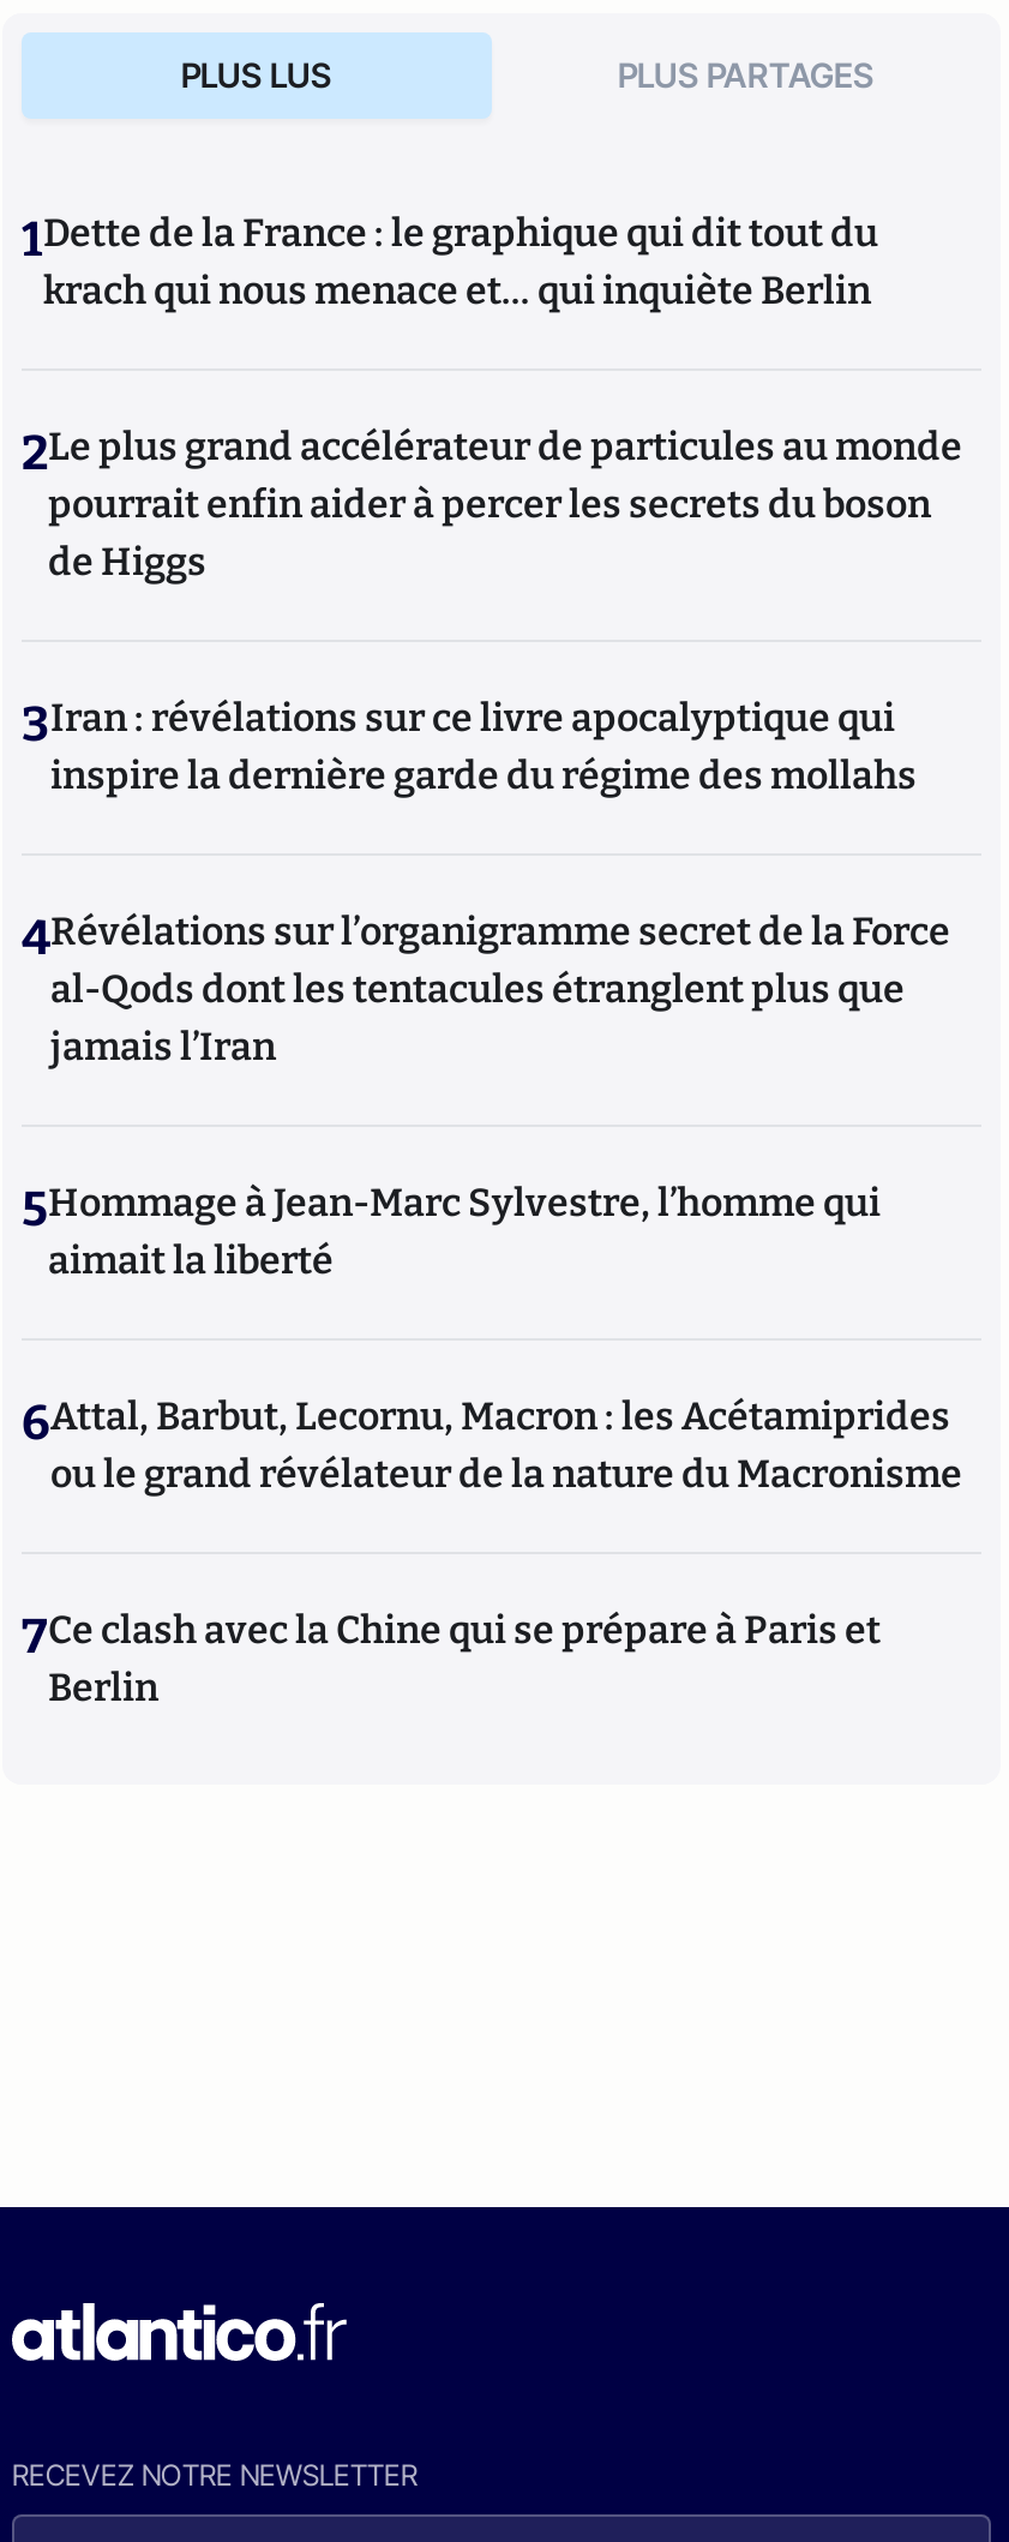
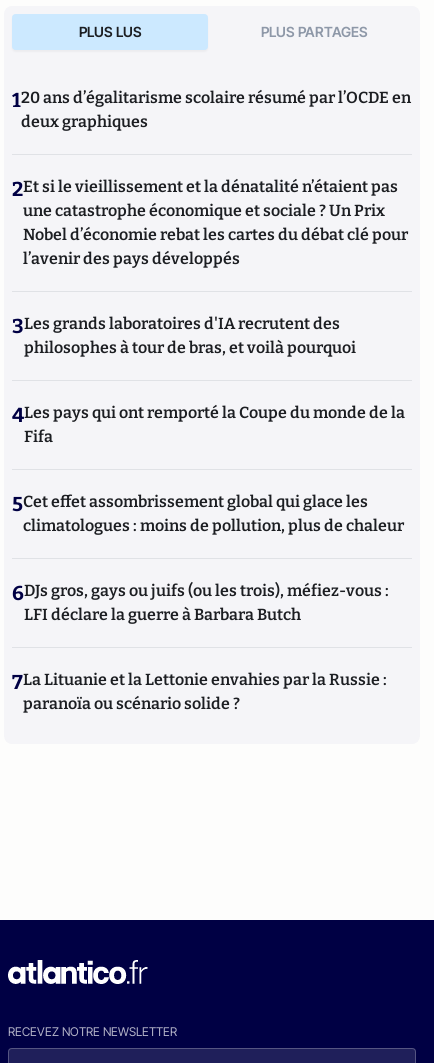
[22,210,878,313] 1Dette de la France : le graphique qui dit tout du | krach qui nous menace et… qui inquiète Berlin -> [12,88,411,131] 120 ans d’égalitarisme scolaire résumé par l’OCDE en | deux graphiques
[22,424,962,584] 2Le plus grand accélérateur de particules au monde | pourrait enfin aider à percer les secrets du boson | de Higgs -> [12,177,408,268] 2Et si le vieillissement et la dénatalité n’étaient pas | une catastrophe économique et sociale ? Un Prix | Nobel d’économie rebat les cartes du débat clé pour | l’avenir des pays développés
[22,695,917,798] 3Iran : révélations sur ce livre apocalyptique qui | inspire la dernière garde du régime des mollahs -> [12,314,356,357] 3Les grands laboratoires d'IA recrutent des | philosophes à tour de bras, et voilà pourquoi
[22,909,950,1069] 4Révélations sur l’organigramme secret de la Force | al-Qods dont les tentacules étranglent plus que | jamais l’Iran -> [12,403,405,446] 4Les pays qui ont remporté la Coupe du monde de la | Fifa
[22,1180,881,1283] 5Hommage à Jean-Marc Sylvestre, l’homme qui | aimait la liberté -> [12,492,404,535] 5Cet effet assombrissement global qui glace les | climatologues : moins de pollution, plus de chaleur
[22,1393,962,1497] 6Attal, Barbut, Lecornu, Macron : les Acétamiprides | ou le grand révélateur de la nature du Macronisme -> [12,581,389,624] 6DJs gros, gays ou juifs (ou les trois), méfiez-vous : | LFI déclare la guerre à Barbara Butch
[22,1607,881,1710] 7Ce clash avec la Chine qui se prépare à Paris et | Berlin -> [12,670,387,713] 7La Lituanie et la Lettonie envahies par la Russie : | paranoïa ou scénario solide ?

